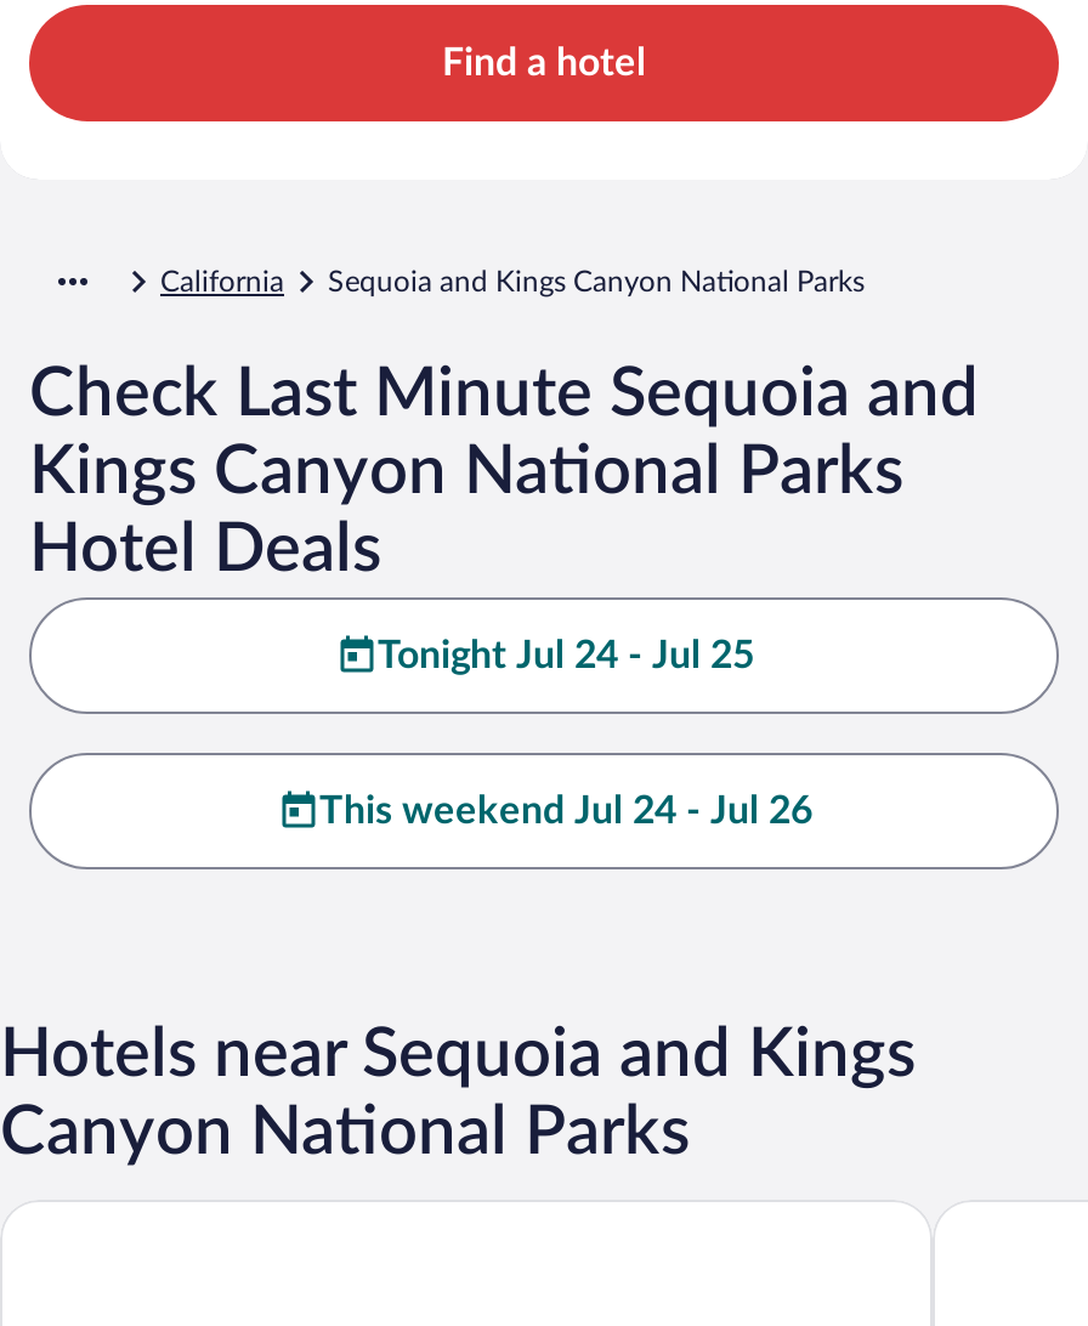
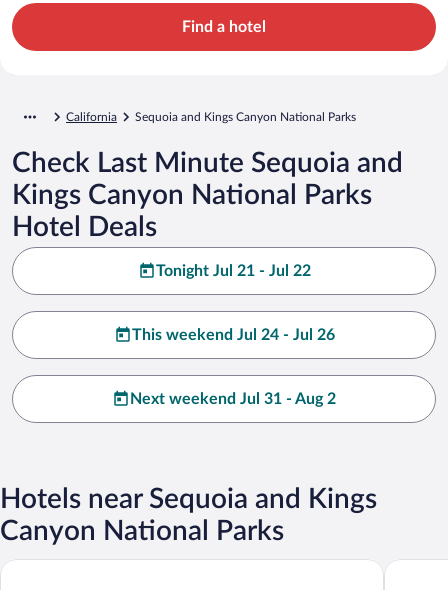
[378,636,754,674] Tonight Jul 24 - Jul 25 -> [155,263,310,279] Tonight Jul 21 - Jul 22
none -> [130,391,336,407] Next weekend Jul 31 - Aug 2

